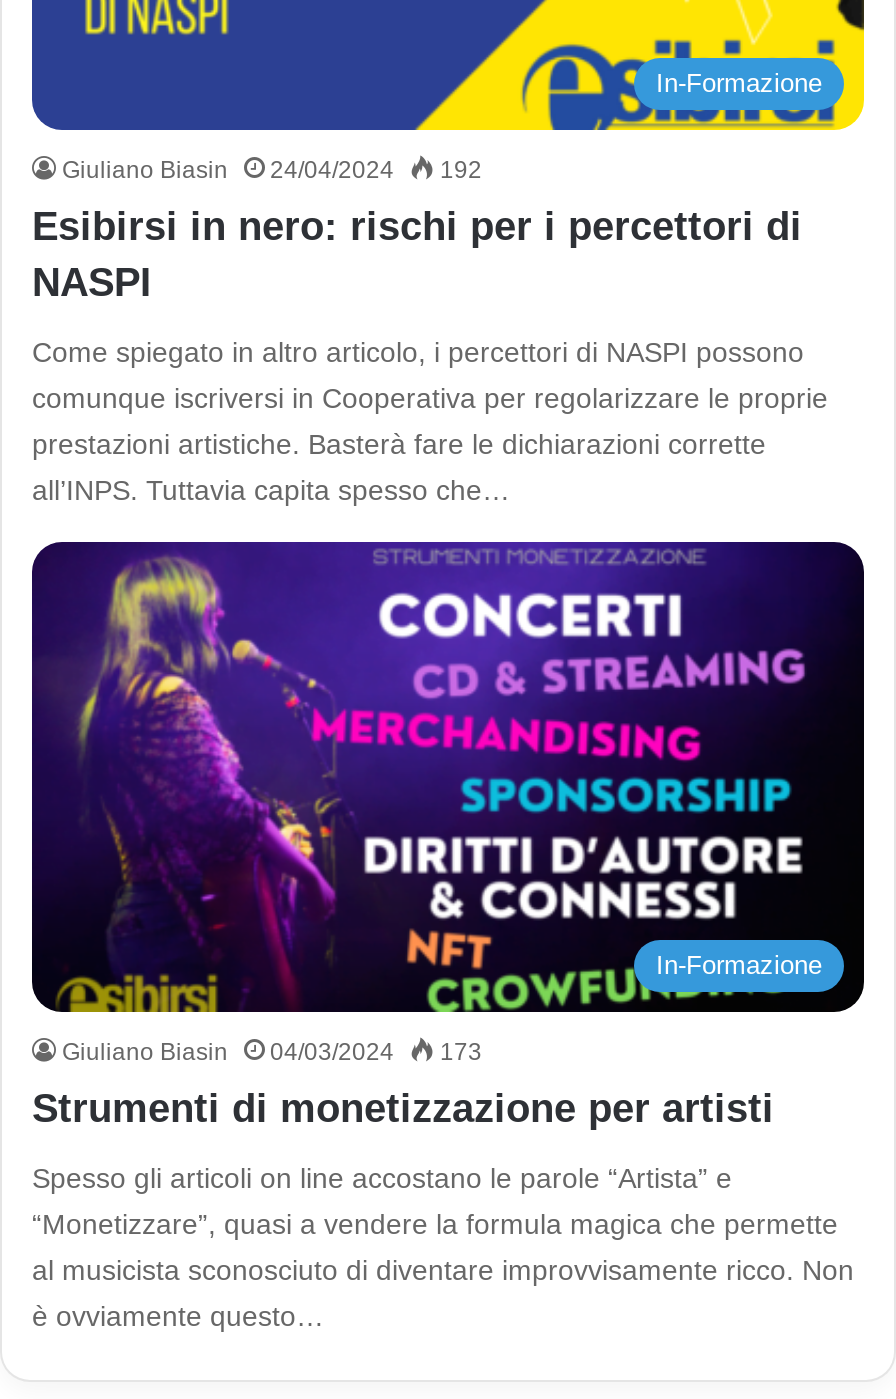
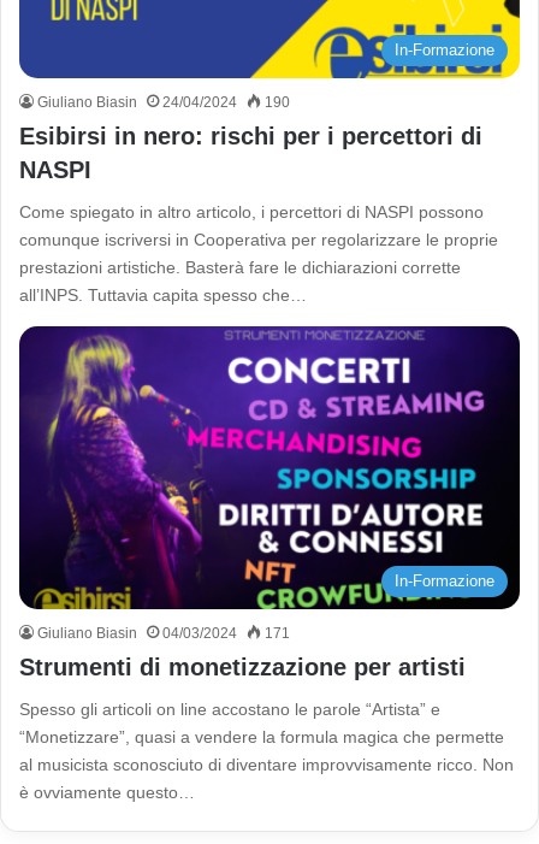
[62,156,482,184] Giuliano Biasin 24/04/2024 192 -> [37,94,290,111] Giuliano Biasin 24/04/2024 190
[62,1037,482,1065] Giuliano Biasin 04/03/2024 173 -> [37,624,290,641] Giuliano Biasin 04/03/2024 171

